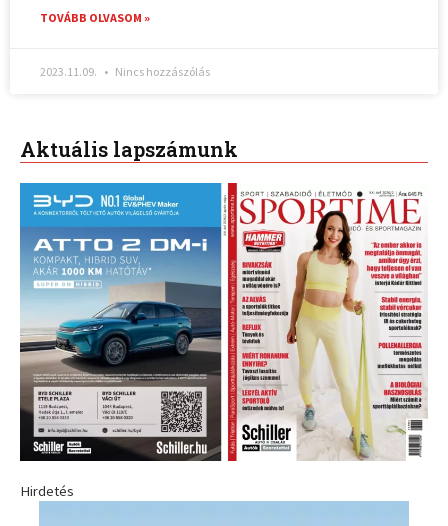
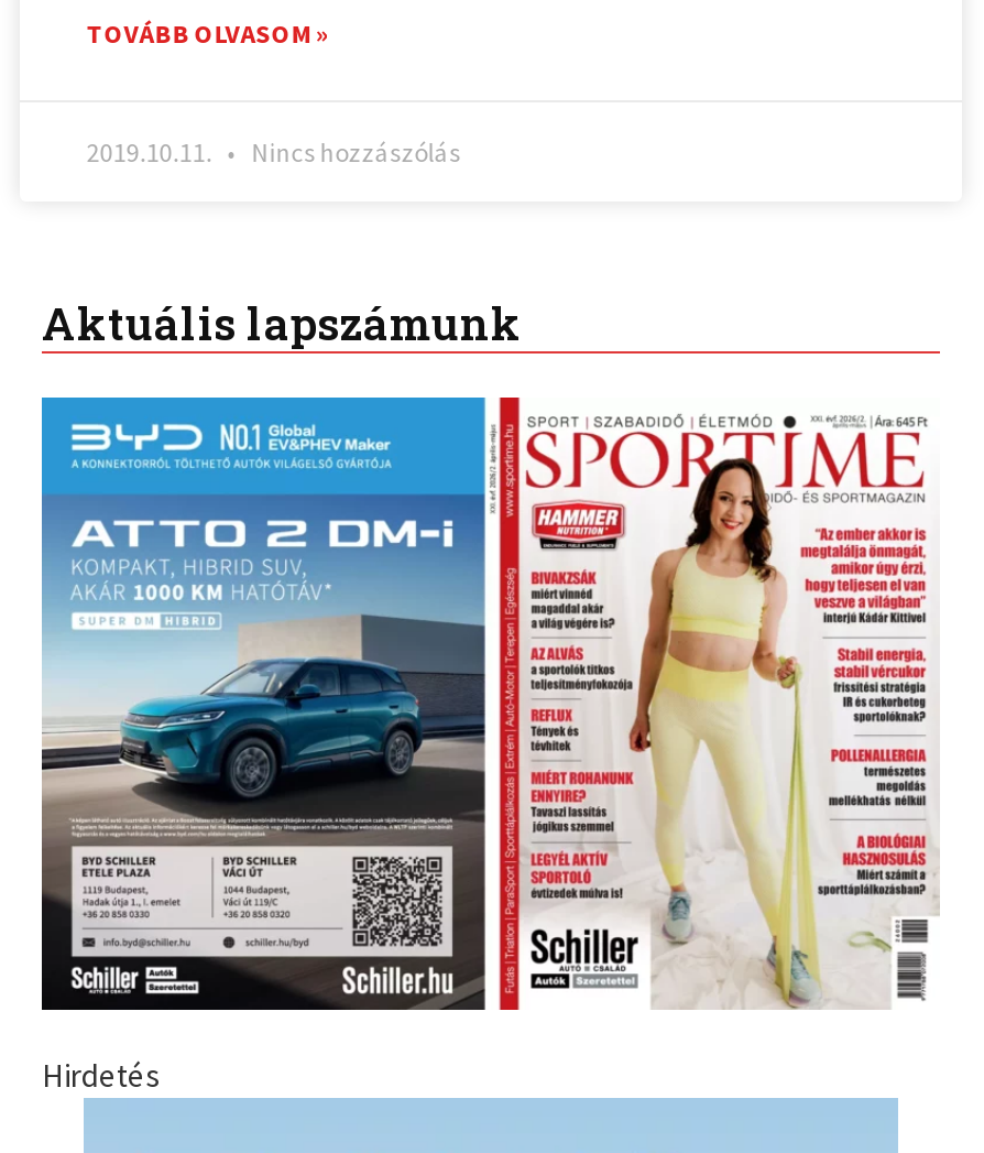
[40,64,210,79] 2023.11.09. Nincs hozzászólás -> [87,135,461,168] 2019.10.11. Nincs hozzászólás

